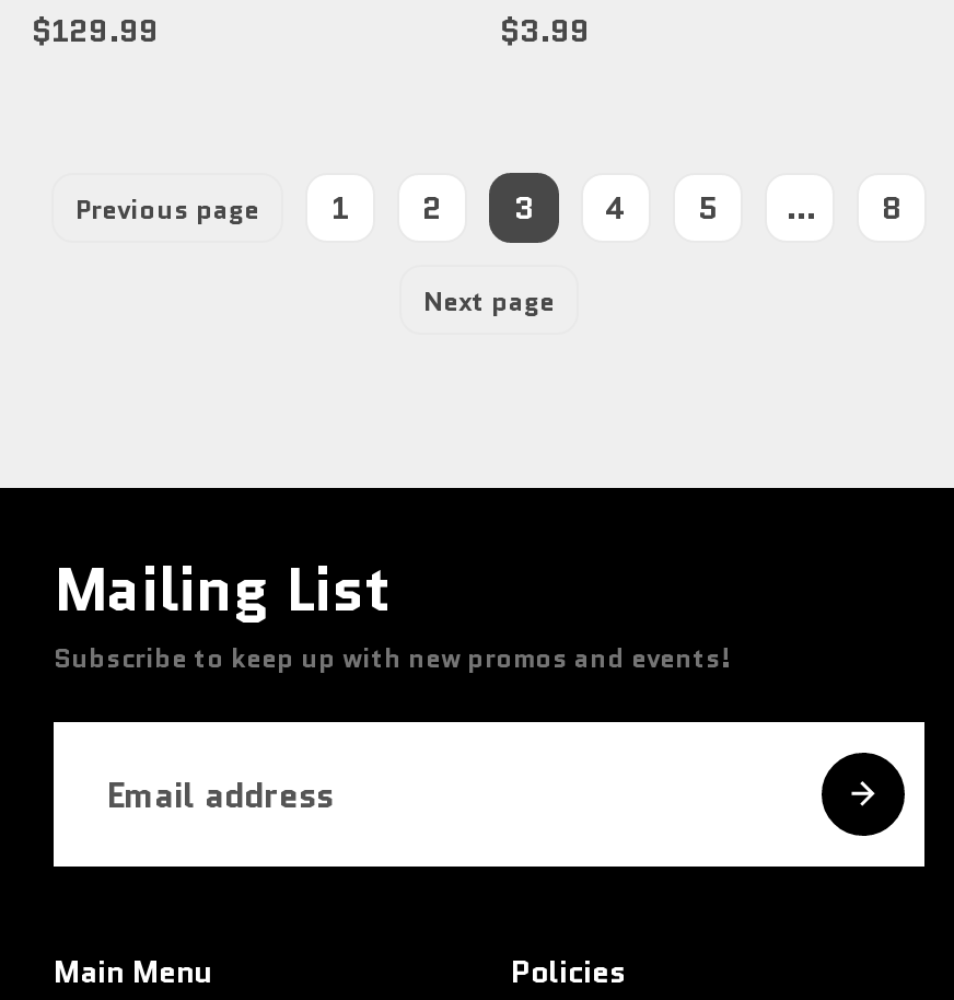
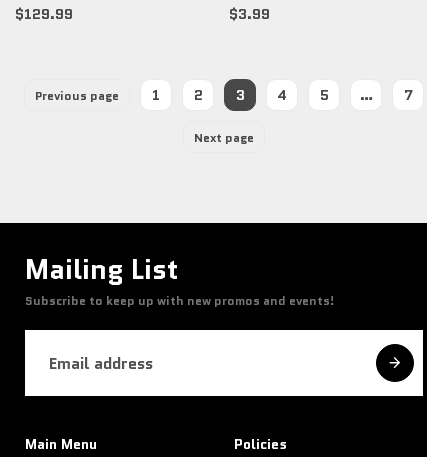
[882,186,901,230] 8 -> [403,85,412,105] 7

